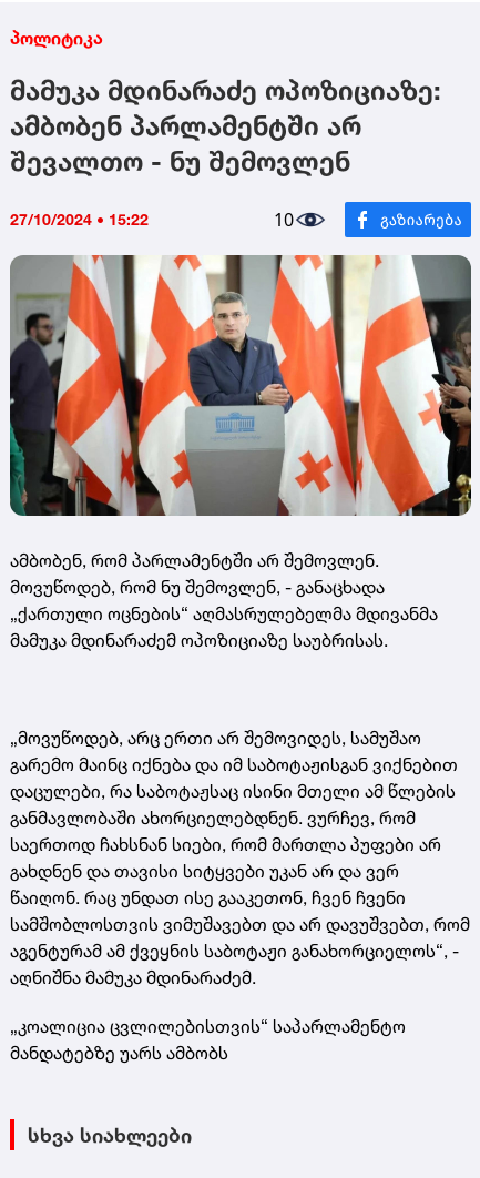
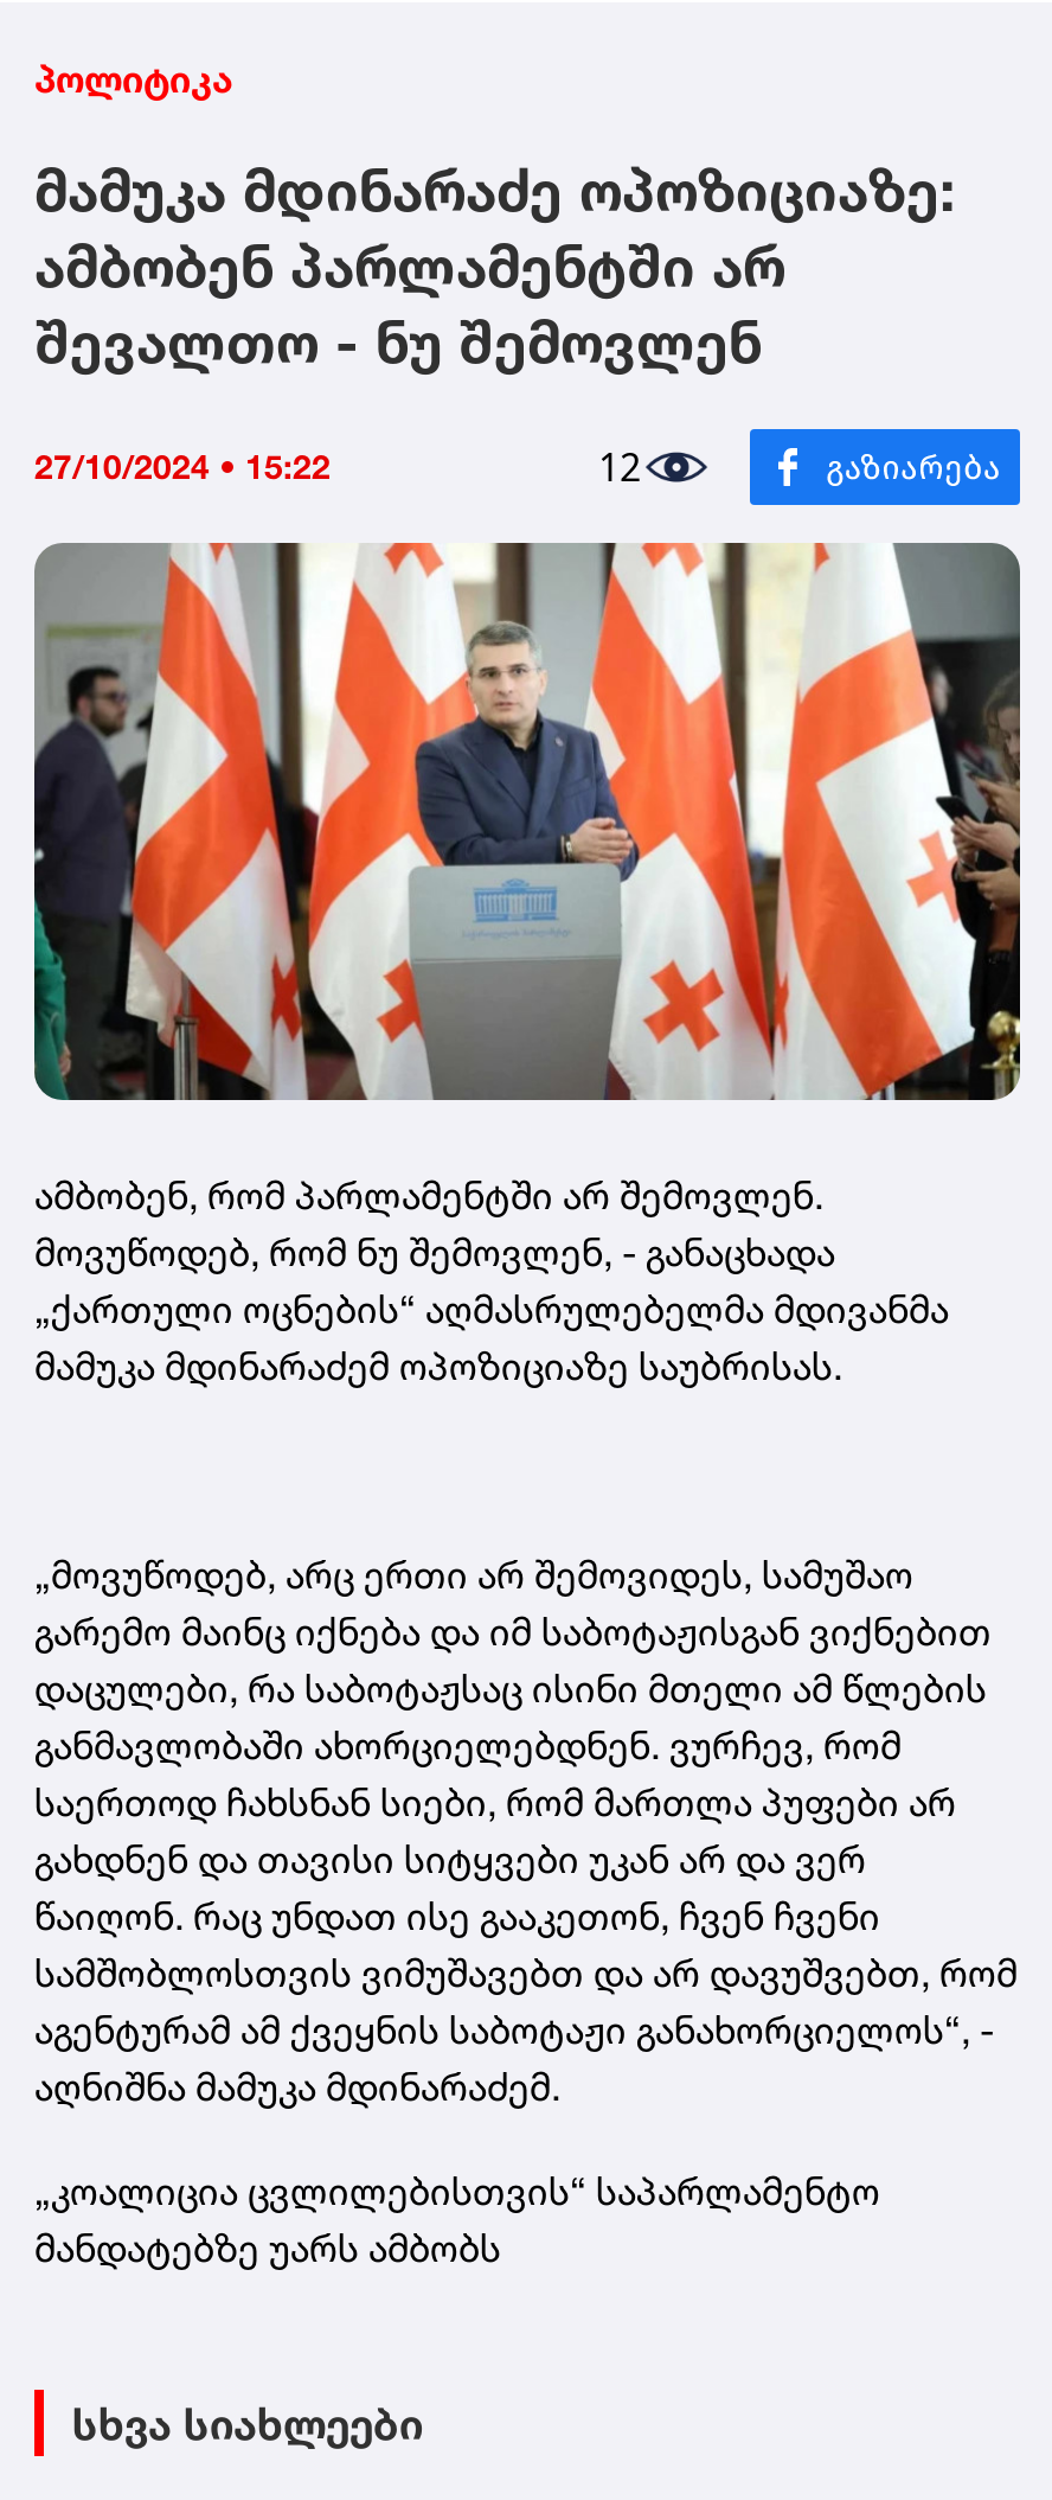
[274,208,294,232] 10 -> [598,442,641,494] 12

